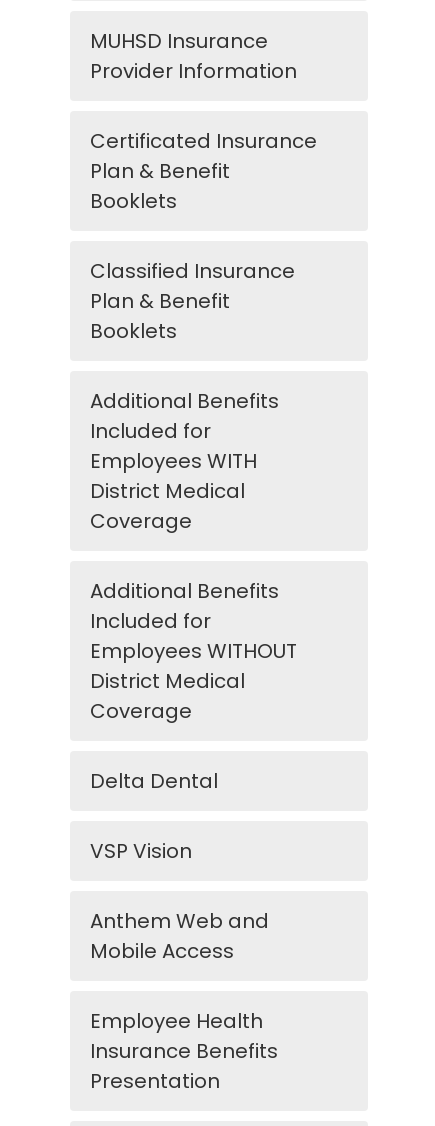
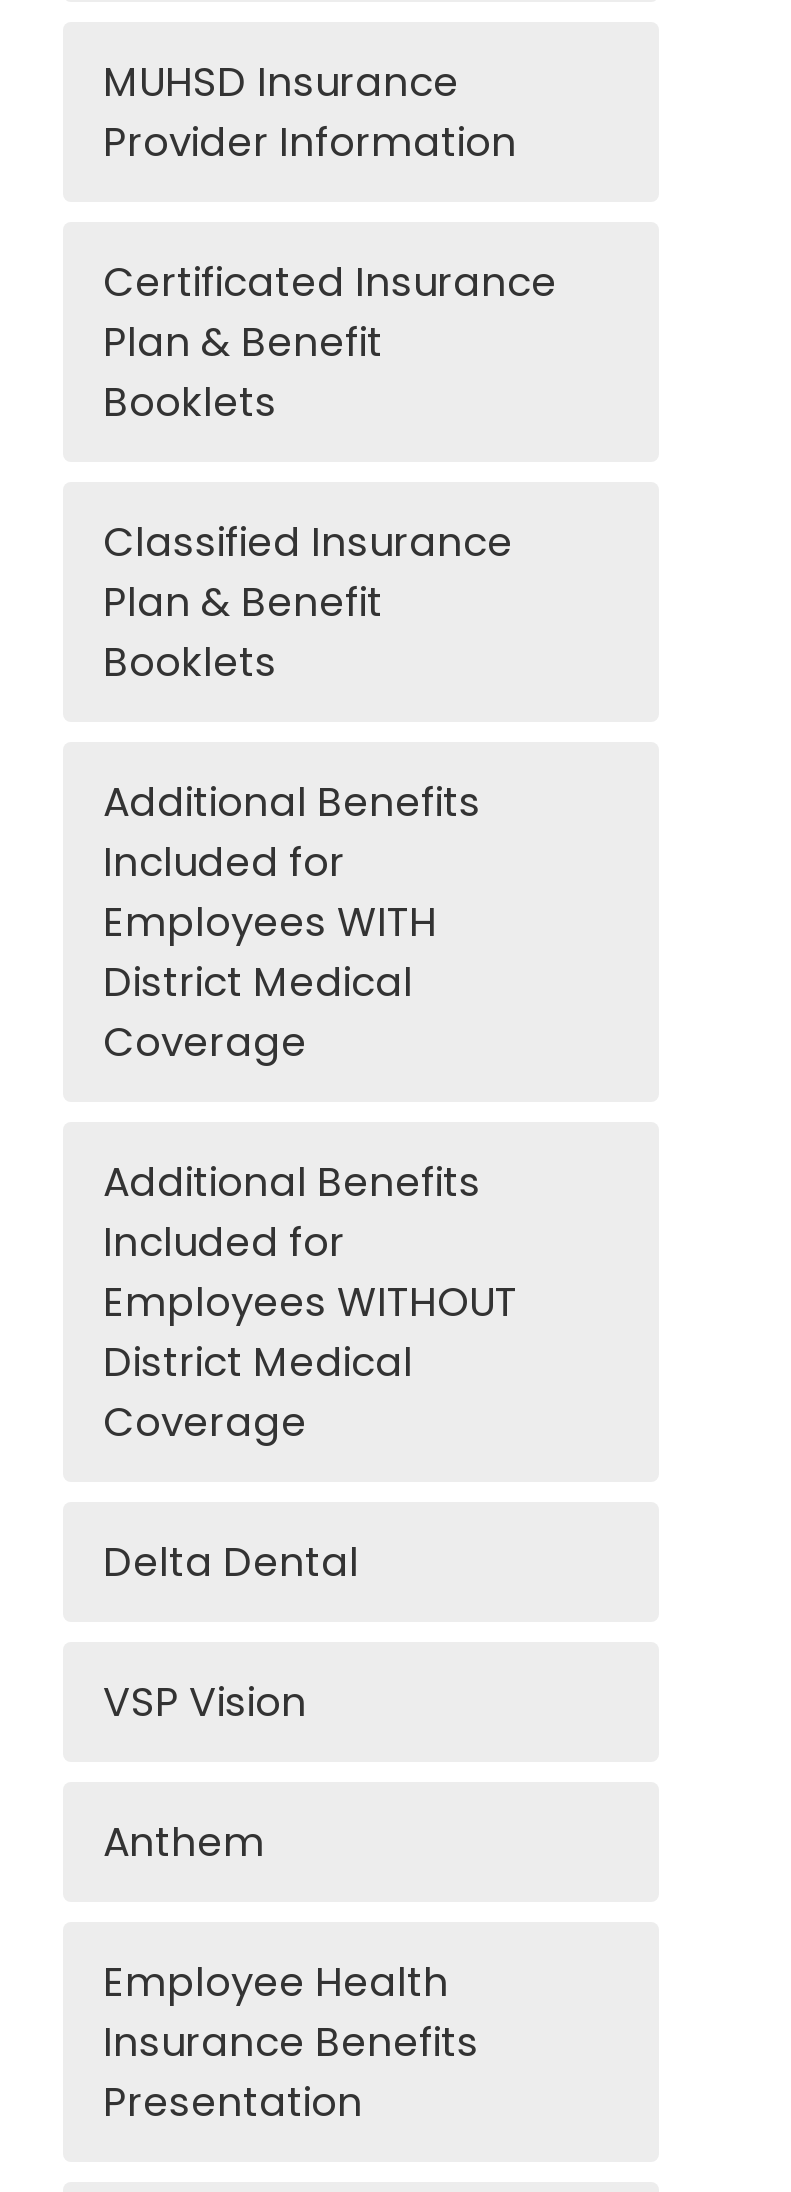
[90,907,269,965] Anthem Web and | Mobile Access -> [103,1814,265,1870] Anthem

